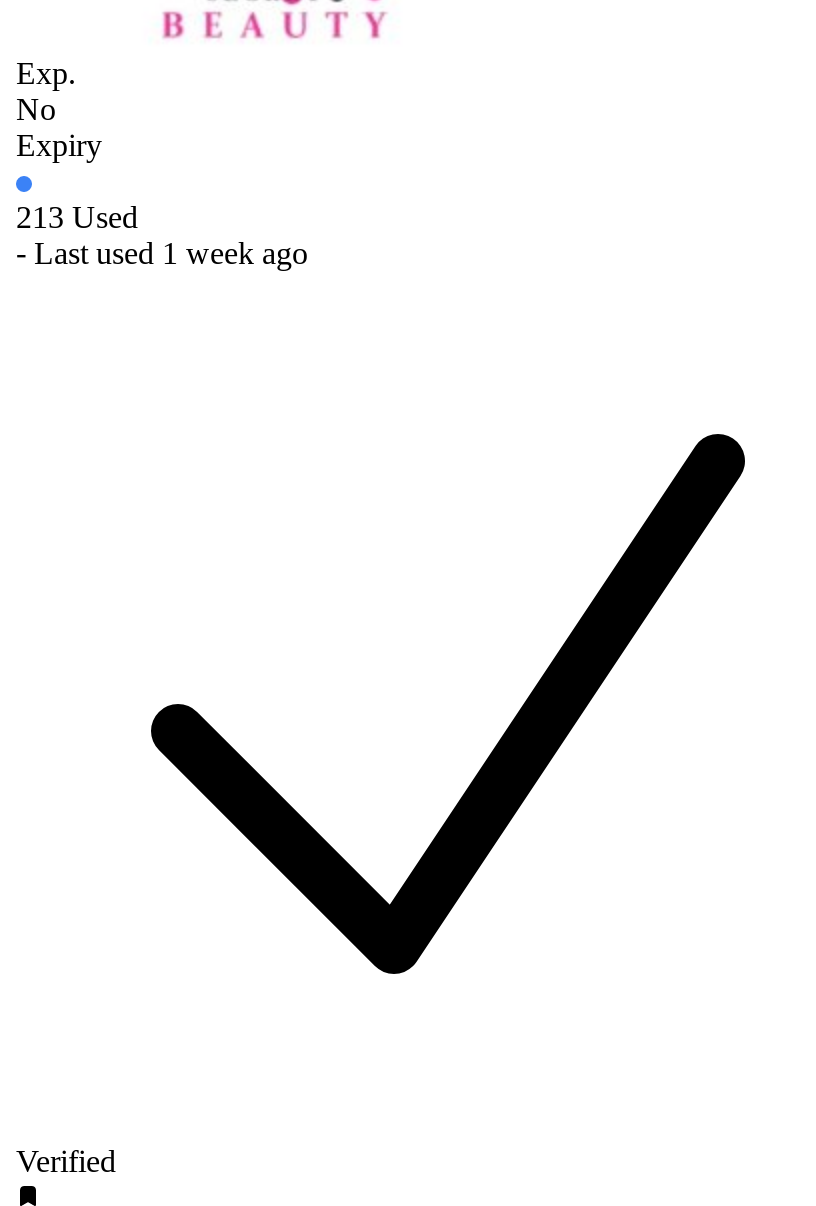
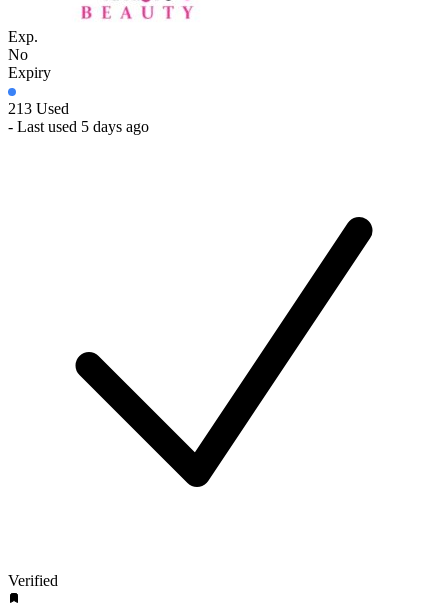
[16,236,308,270] - Last used 1 week ago -> [8,118,149,135] - Last used 5 days ago

